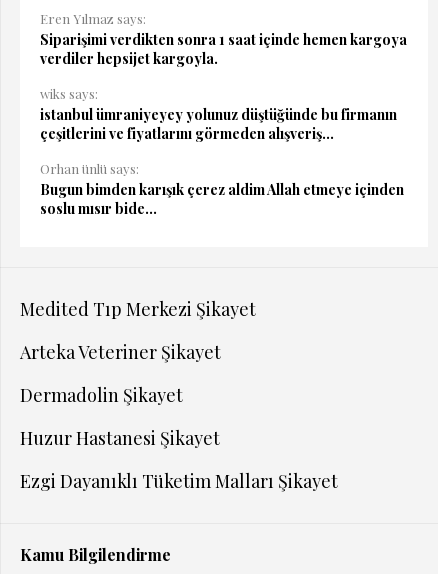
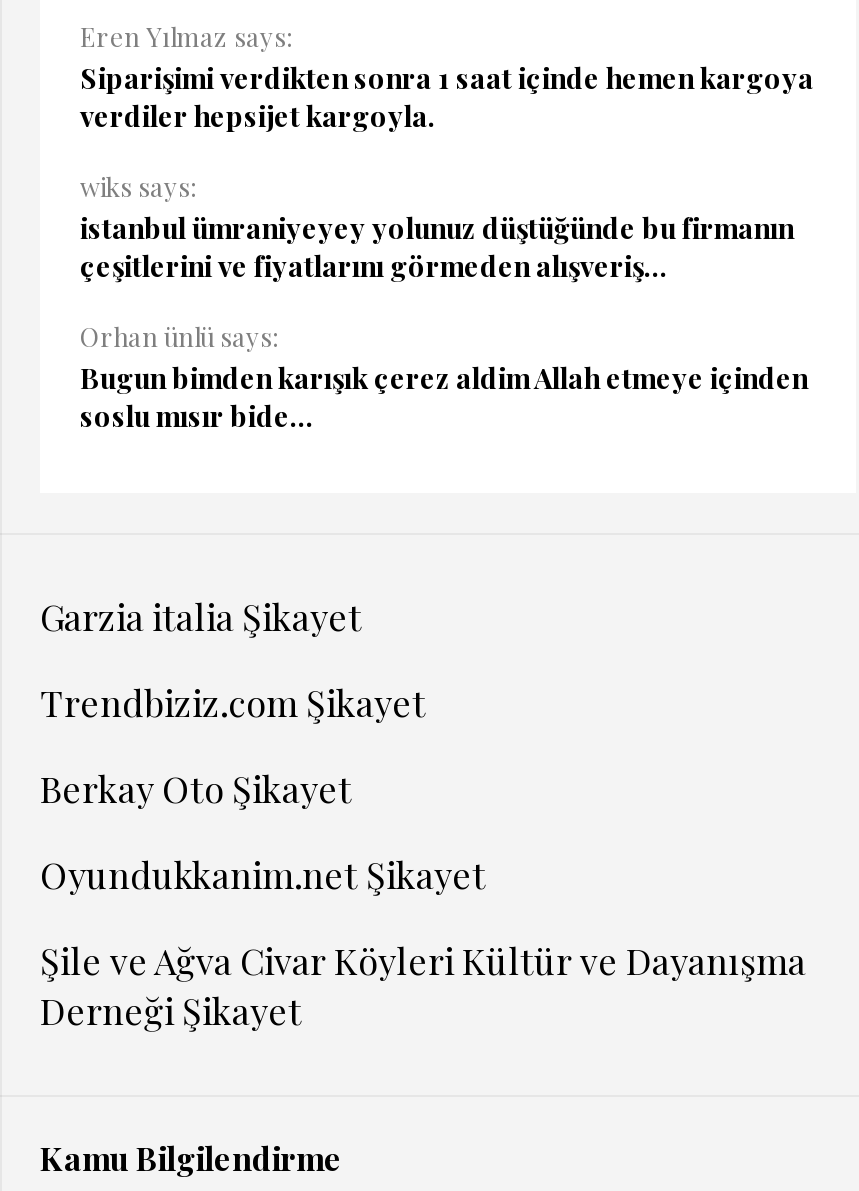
[20,297,256,321] Medited Tıp Merkezi Şikayet -> [40,593,362,641] Garzia italia Şikayet
[20,340,221,364] Arteka Veteriner Şikayet -> [40,679,426,727] Trendbiziz.com Şikayet
[20,383,183,407] Dermadolin Şikayet -> [40,765,352,813] Berkay Oto Şikayet
[20,426,220,450] Huzur Hastanesi Şikayet -> [40,851,486,899] Oyundukkanim.net Şikayet
[20,469,338,493] Ezgi Dayanıklı Tüketim Malları Şikayet -> [40,937,806,1035] Şile ve Ağva Civar Köyleri Kültür ve Dayanışma | Derneği Şikayet

